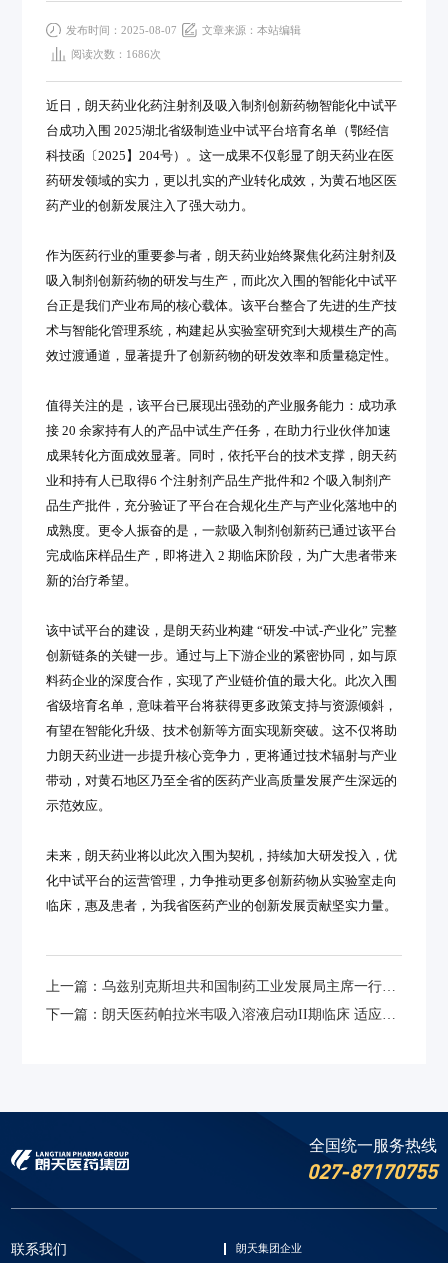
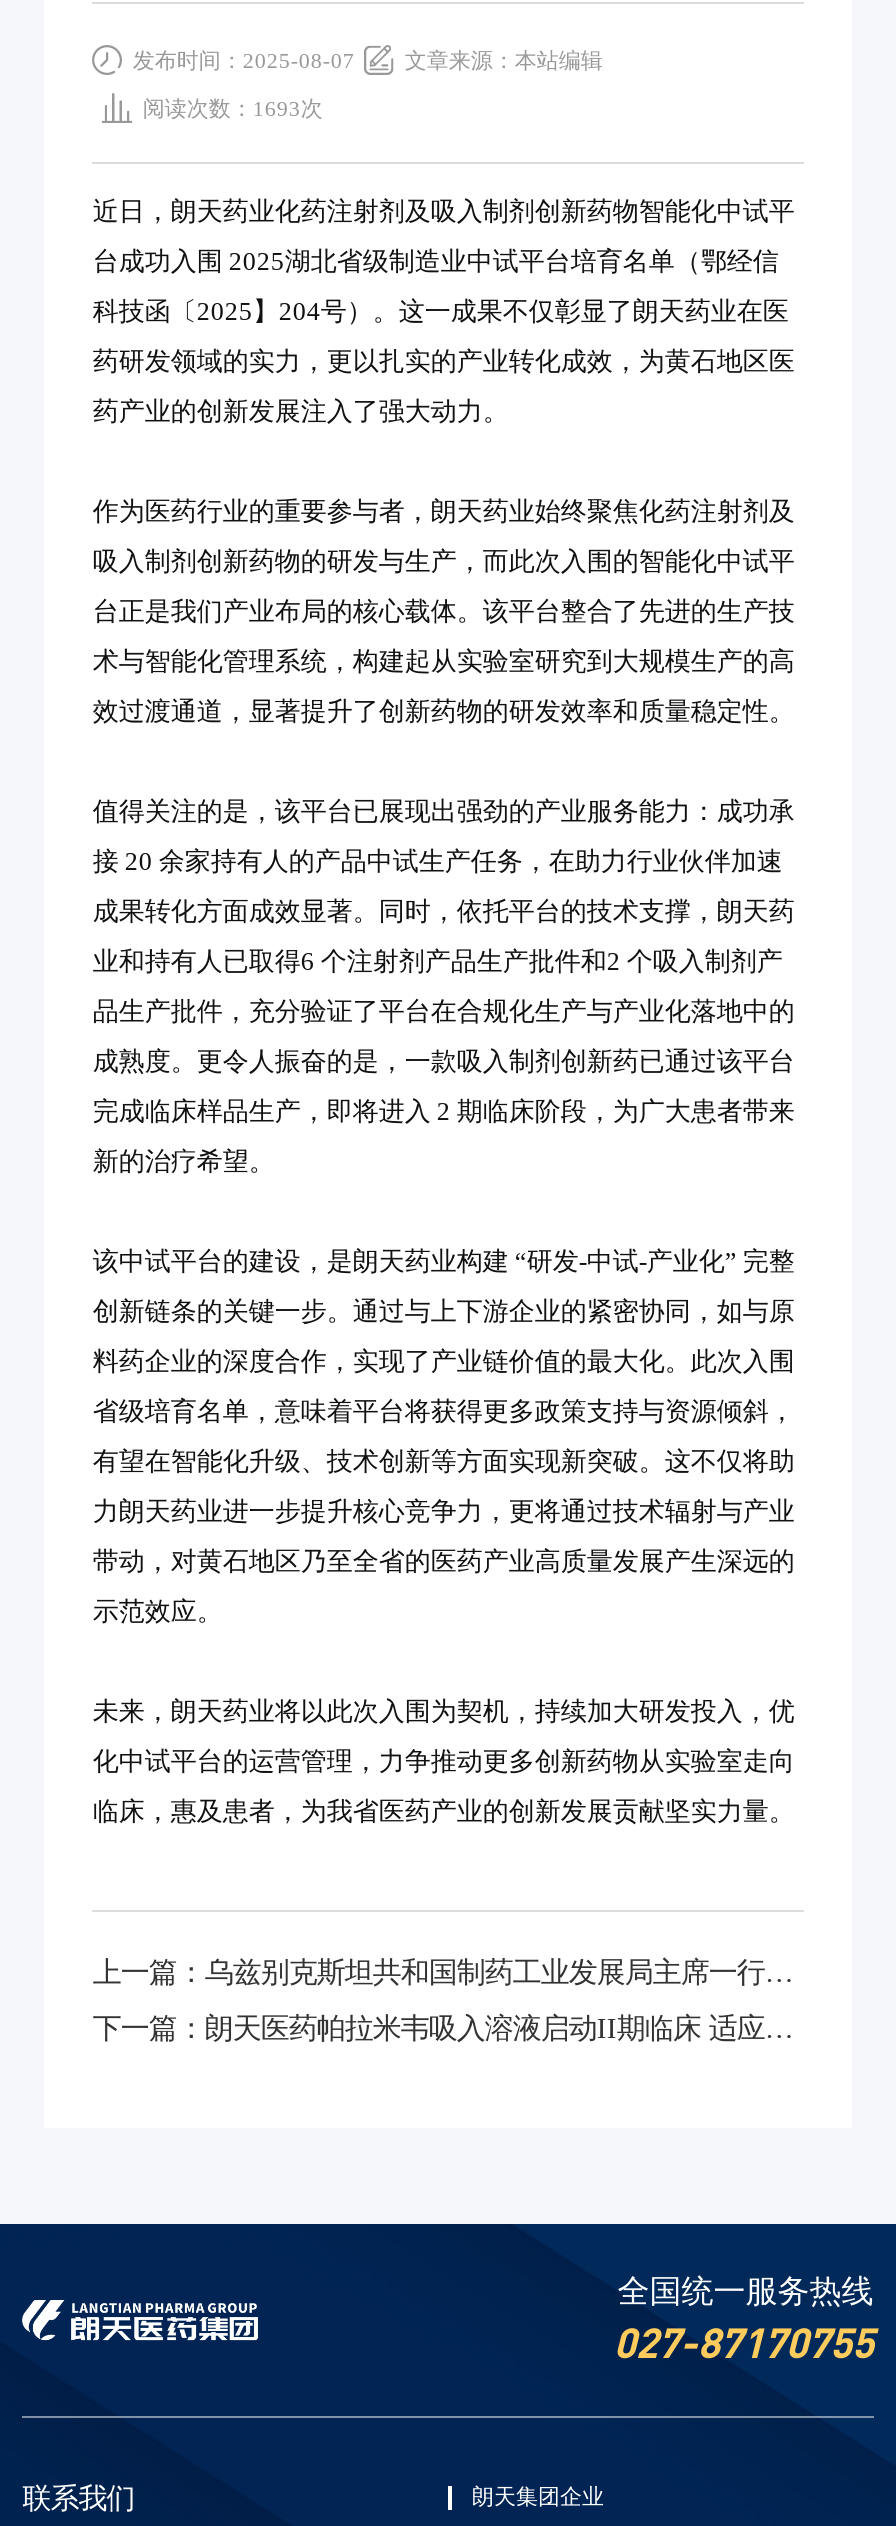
[71,48,161,60] 阅读次数：1686次 -> [143,95,323,119] 阅读次数：1693次

